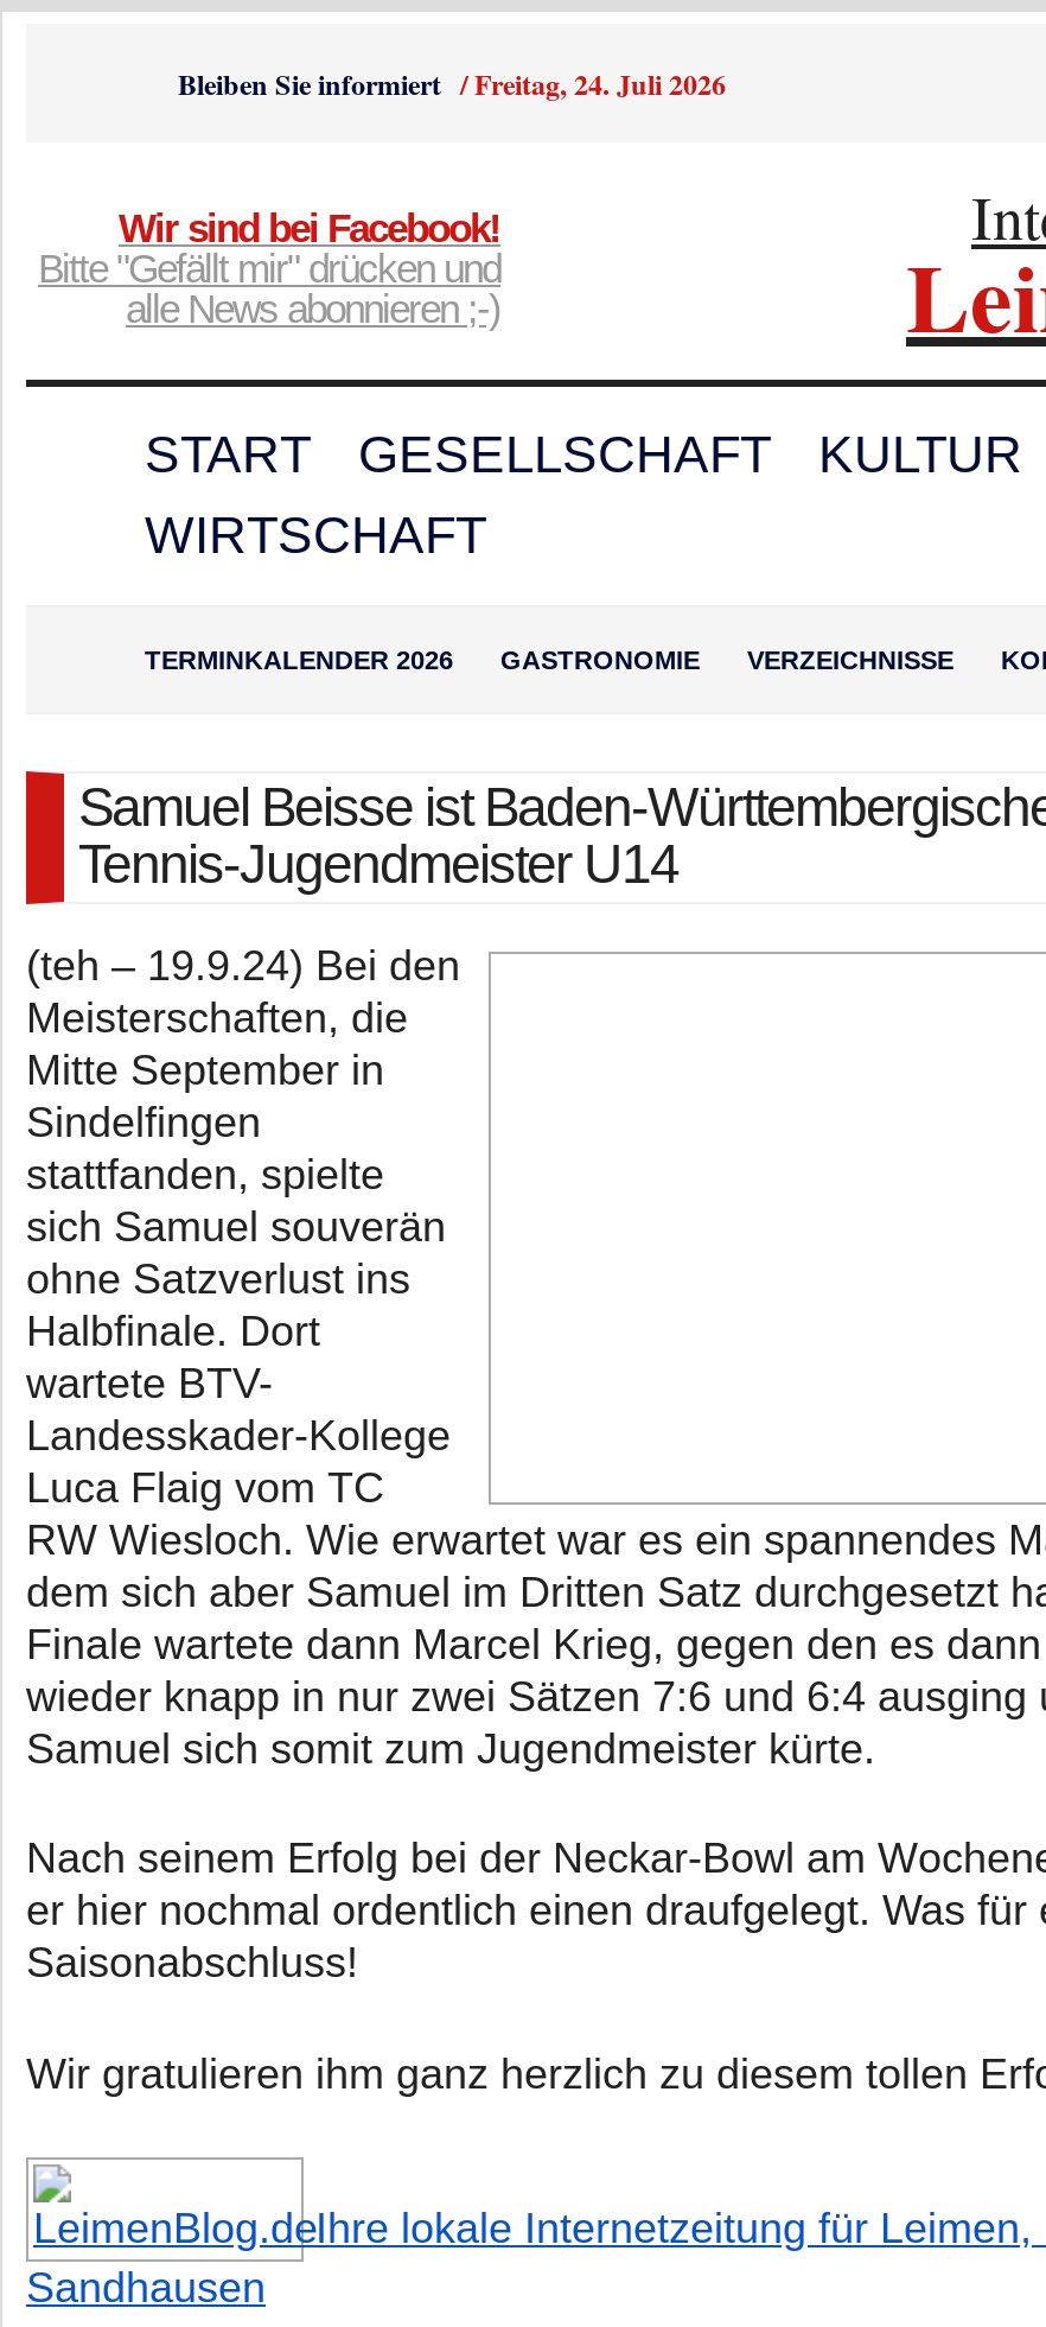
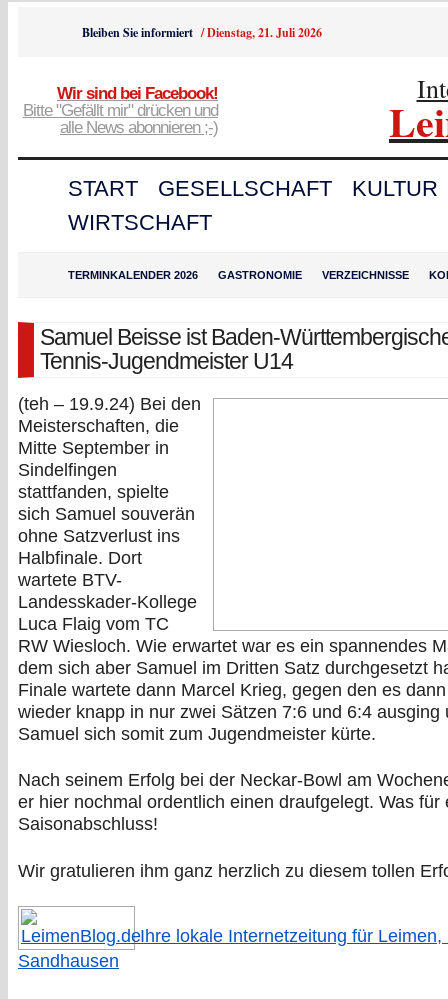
[178,64,726,104] Bleiben Sie informiert / Freitag, 24. Juli 2026 -> [82,24,322,41] Bleiben Sie informiert / Dienstag, 21. Juli 2026

